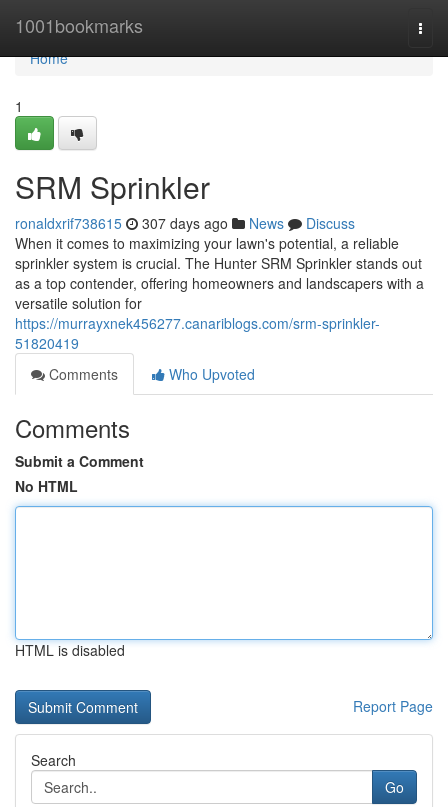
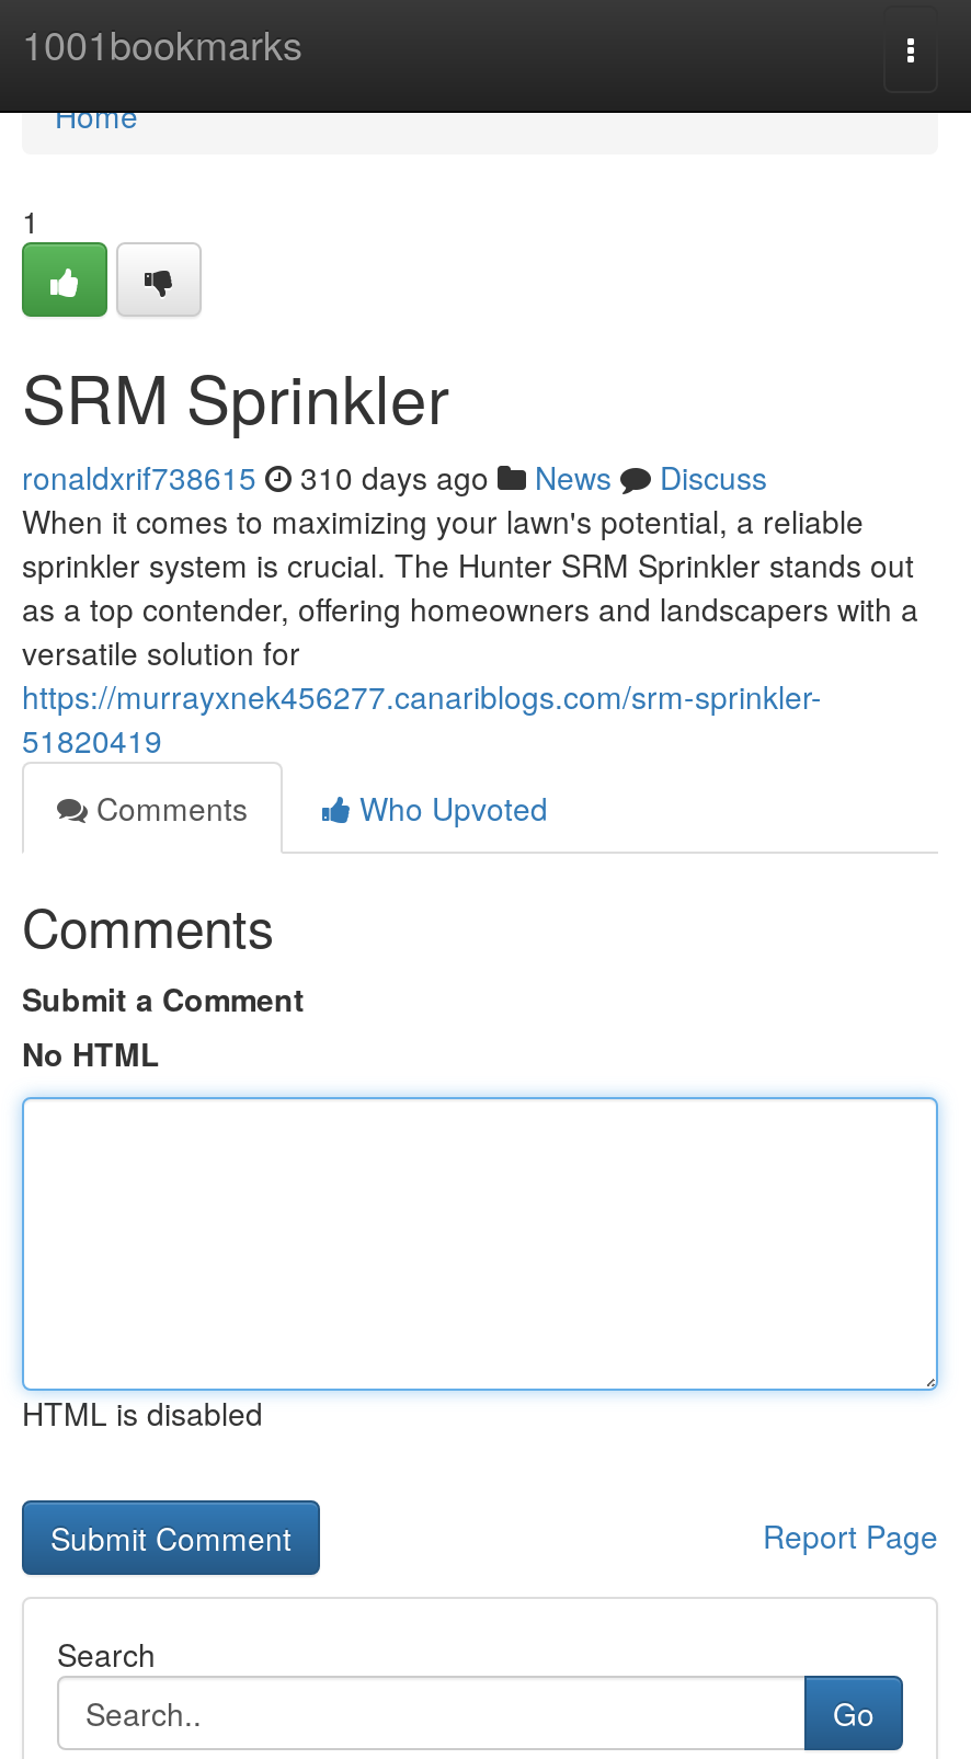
[15,213,355,233] ronaldxrif738615 307 days ago News Discuss -> [22,455,767,499] ronaldxrif738615 310 days ago News Discuss

